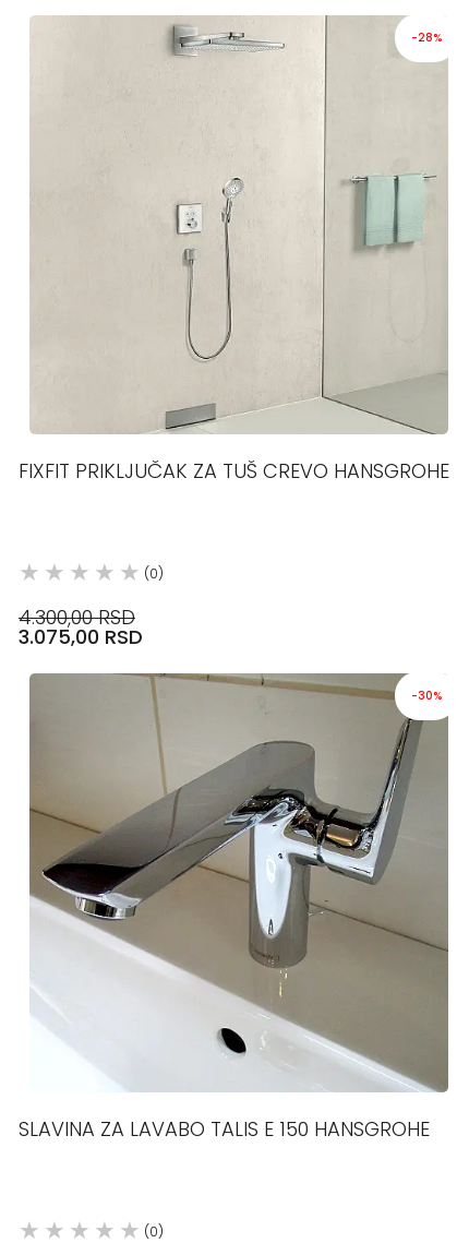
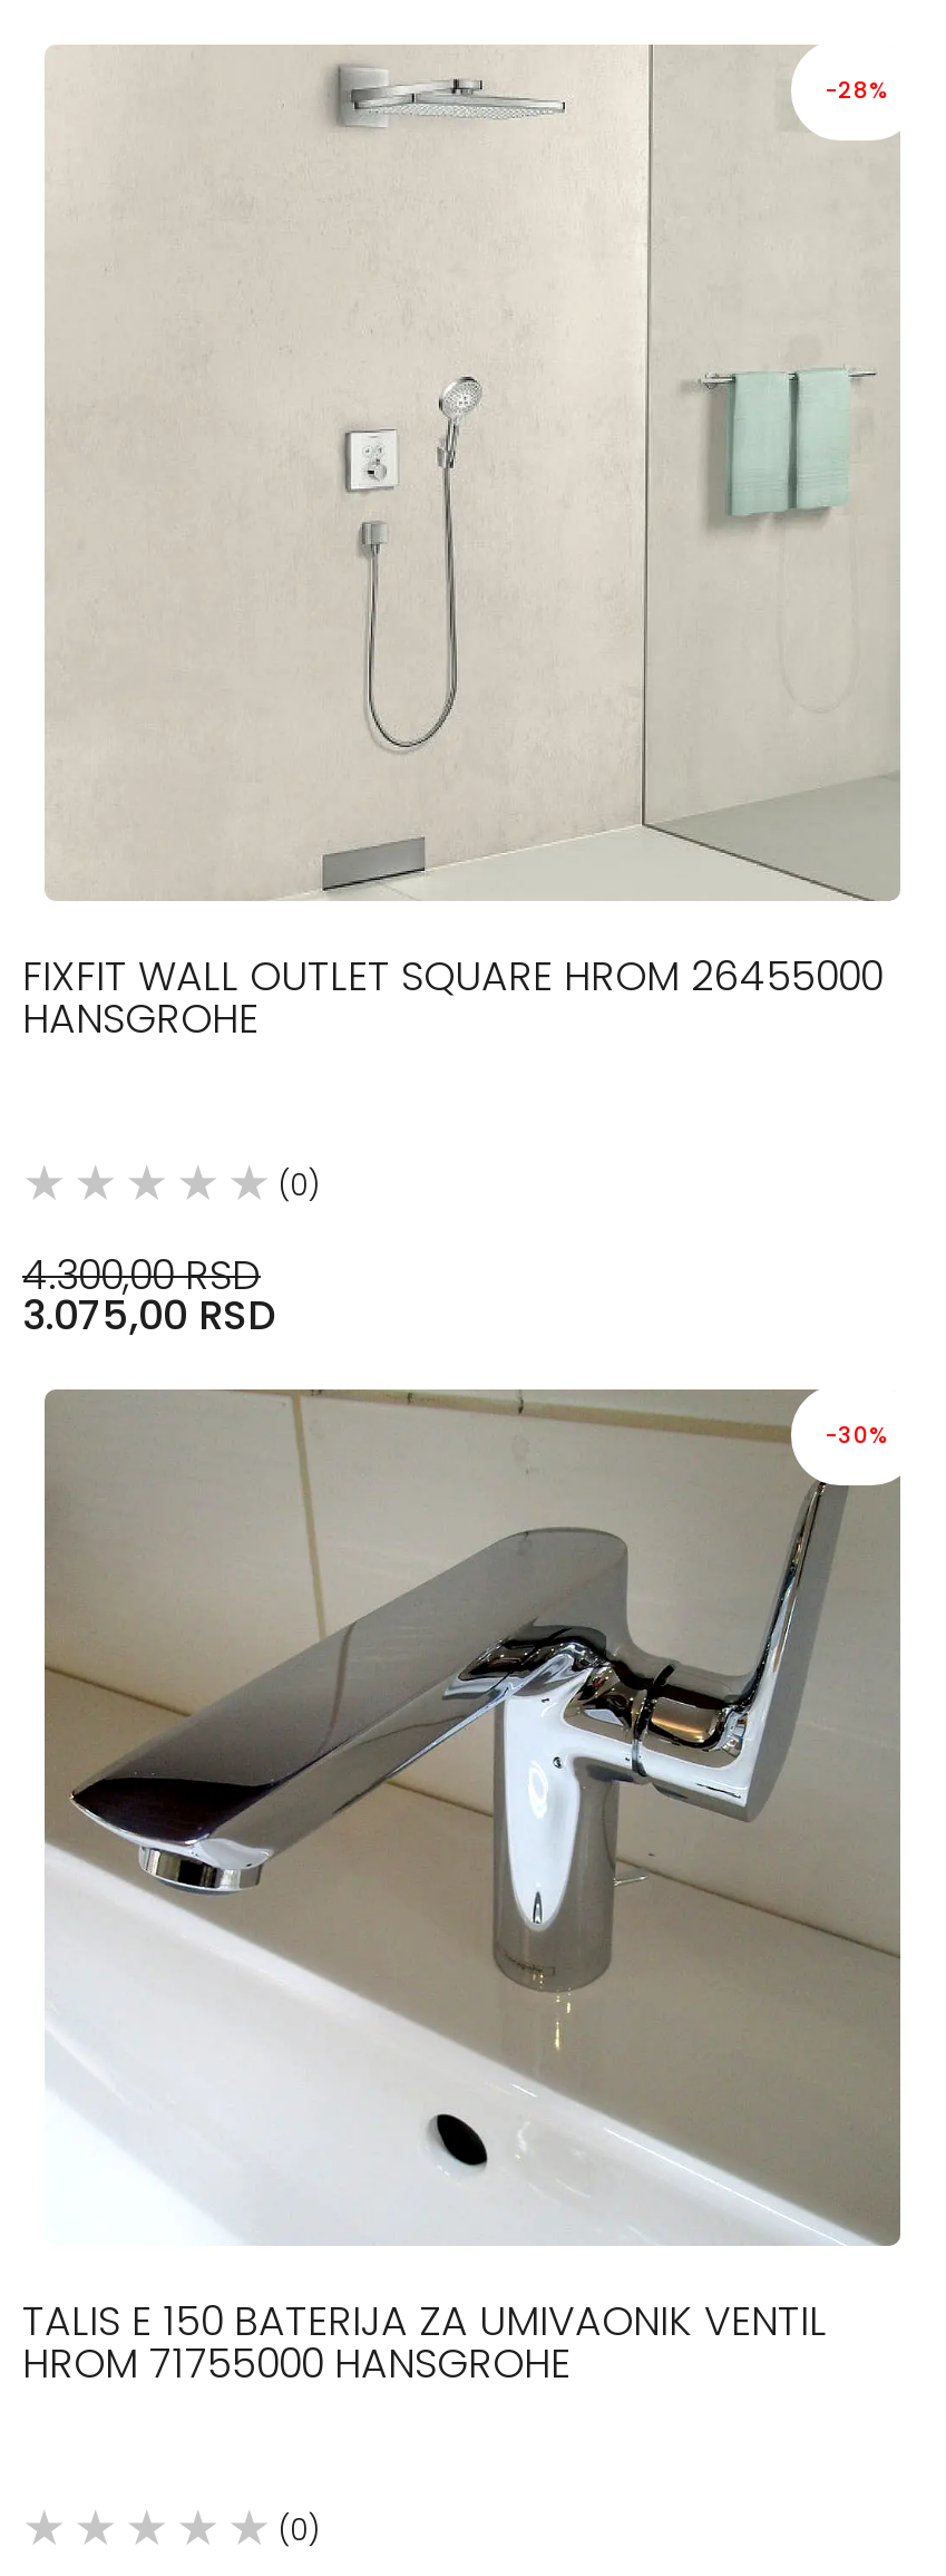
[19,457,449,485] FIXFIT PRIKLJUČAK ZA TUŠ CREVO HANSGROHE -> [22,948,882,1046] FIXFIT WALL OUTLET SQUARE HROM 26455000 | HANSGROHE
[19,1115,430,1143] SLAVINA ZA LAVABO TALIS E 150 HANSGROHE -> [22,2293,827,2391] TALIS E 150 BATERIJA ZA UMIVAONIK VENTIL | HROM 71755000 HANSGROHE

